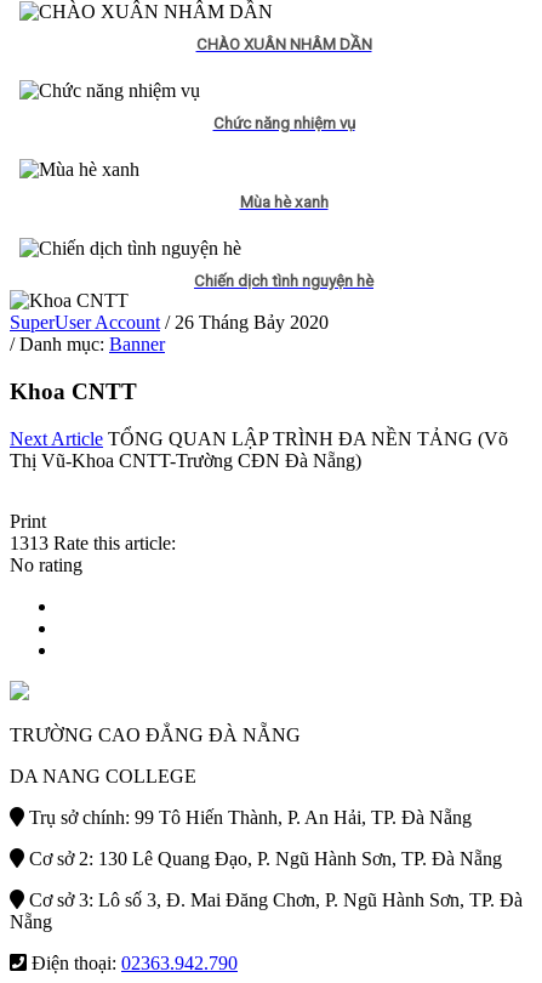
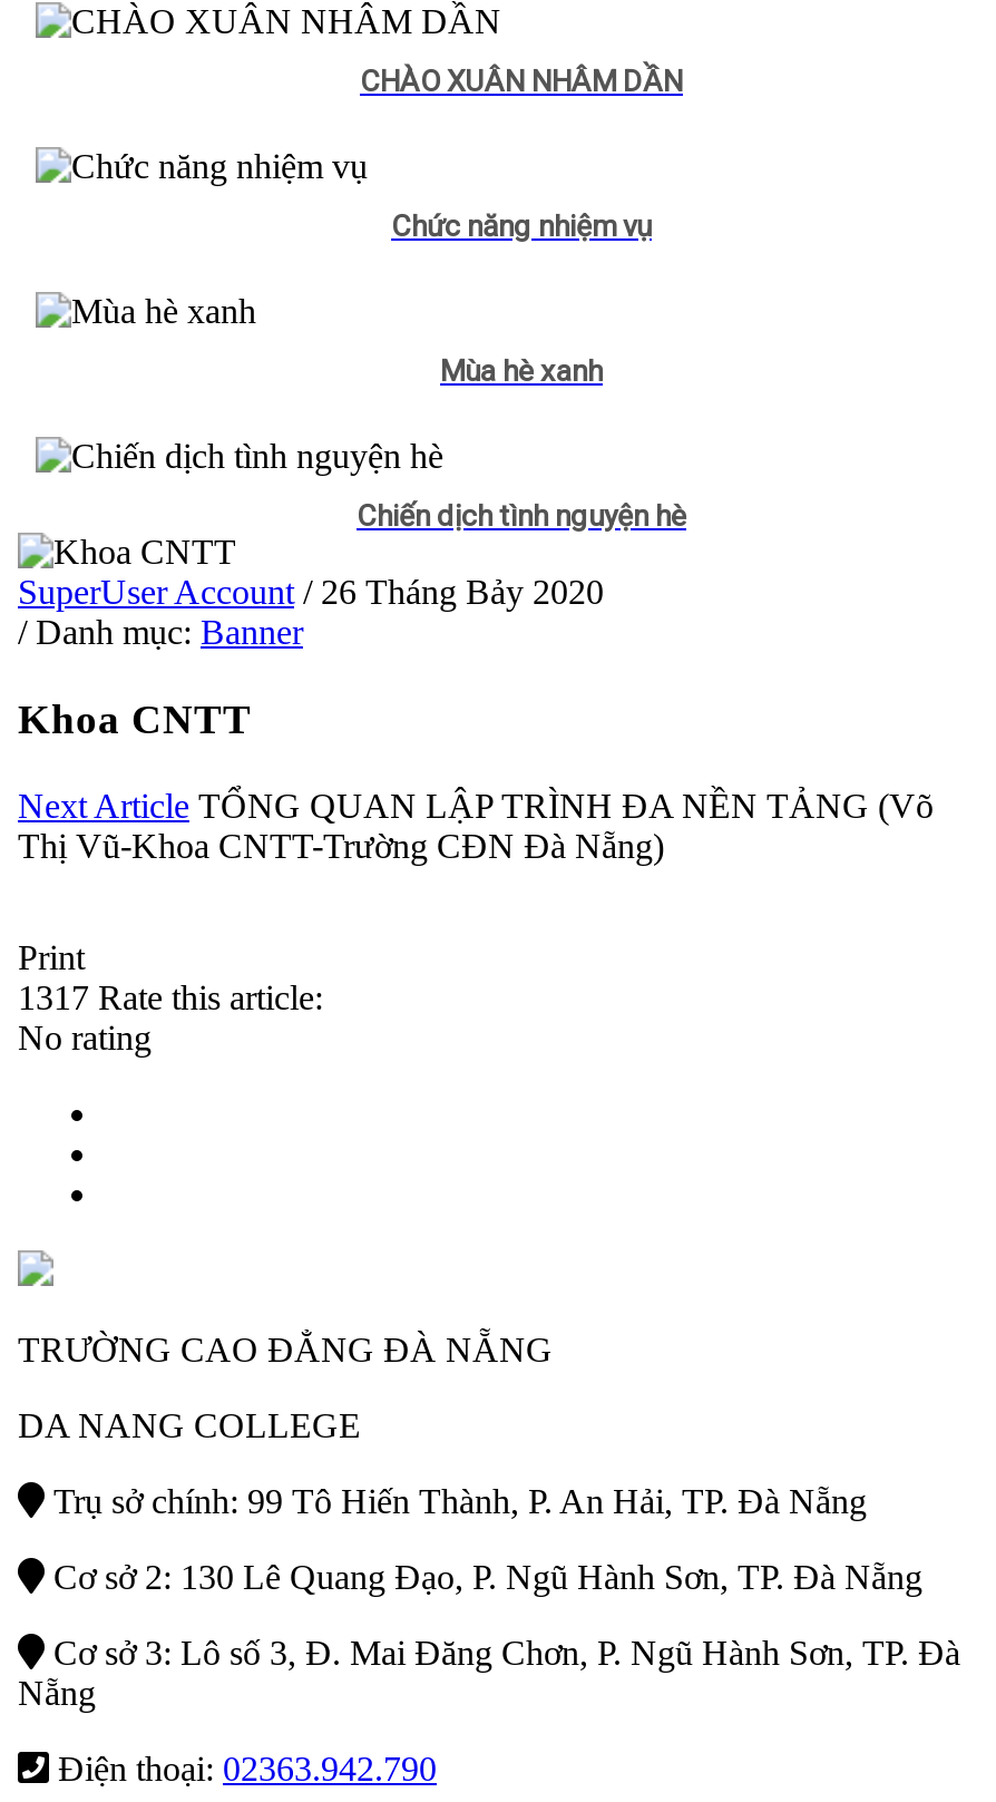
[10,532,176,553] 1313 Rate this article: -> [18,978,323,1015] 1317 Rate this article:

